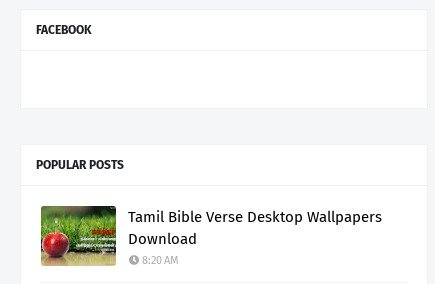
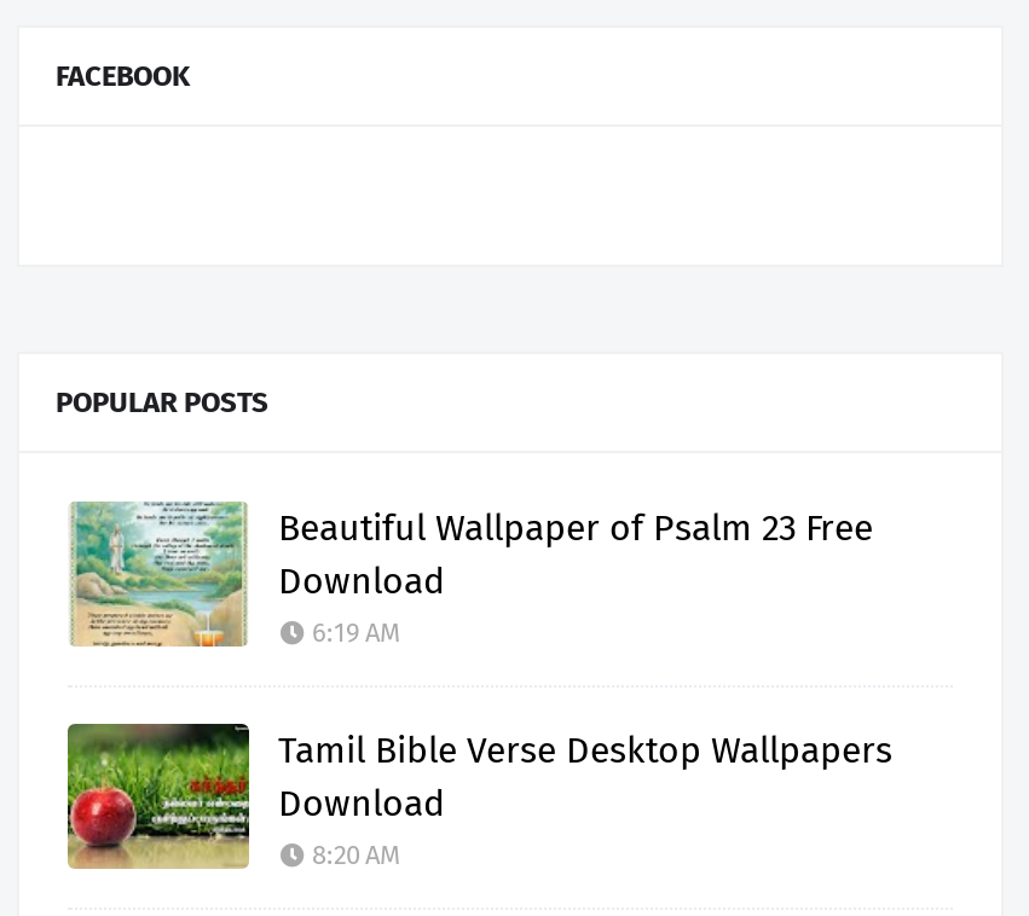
none -> [68,502,873,650] [image] | Beautiful Wallpaper of Psalm 23 Free | Download | 6:19 AM

